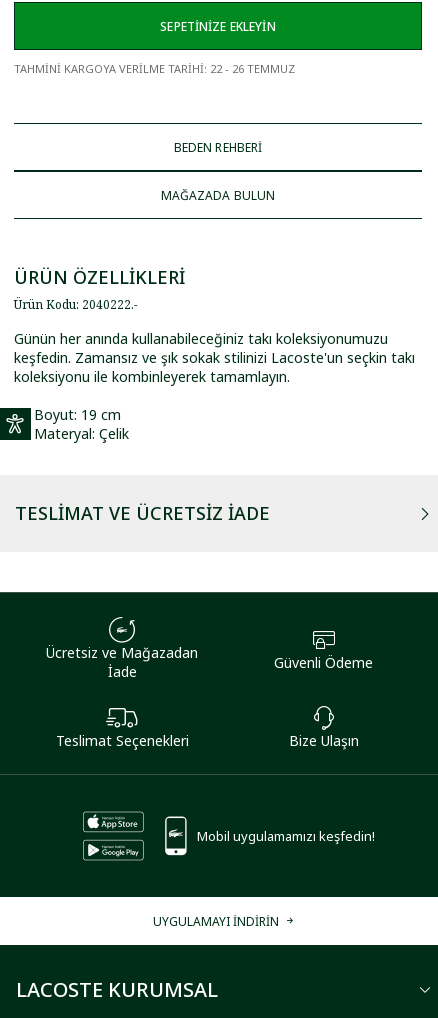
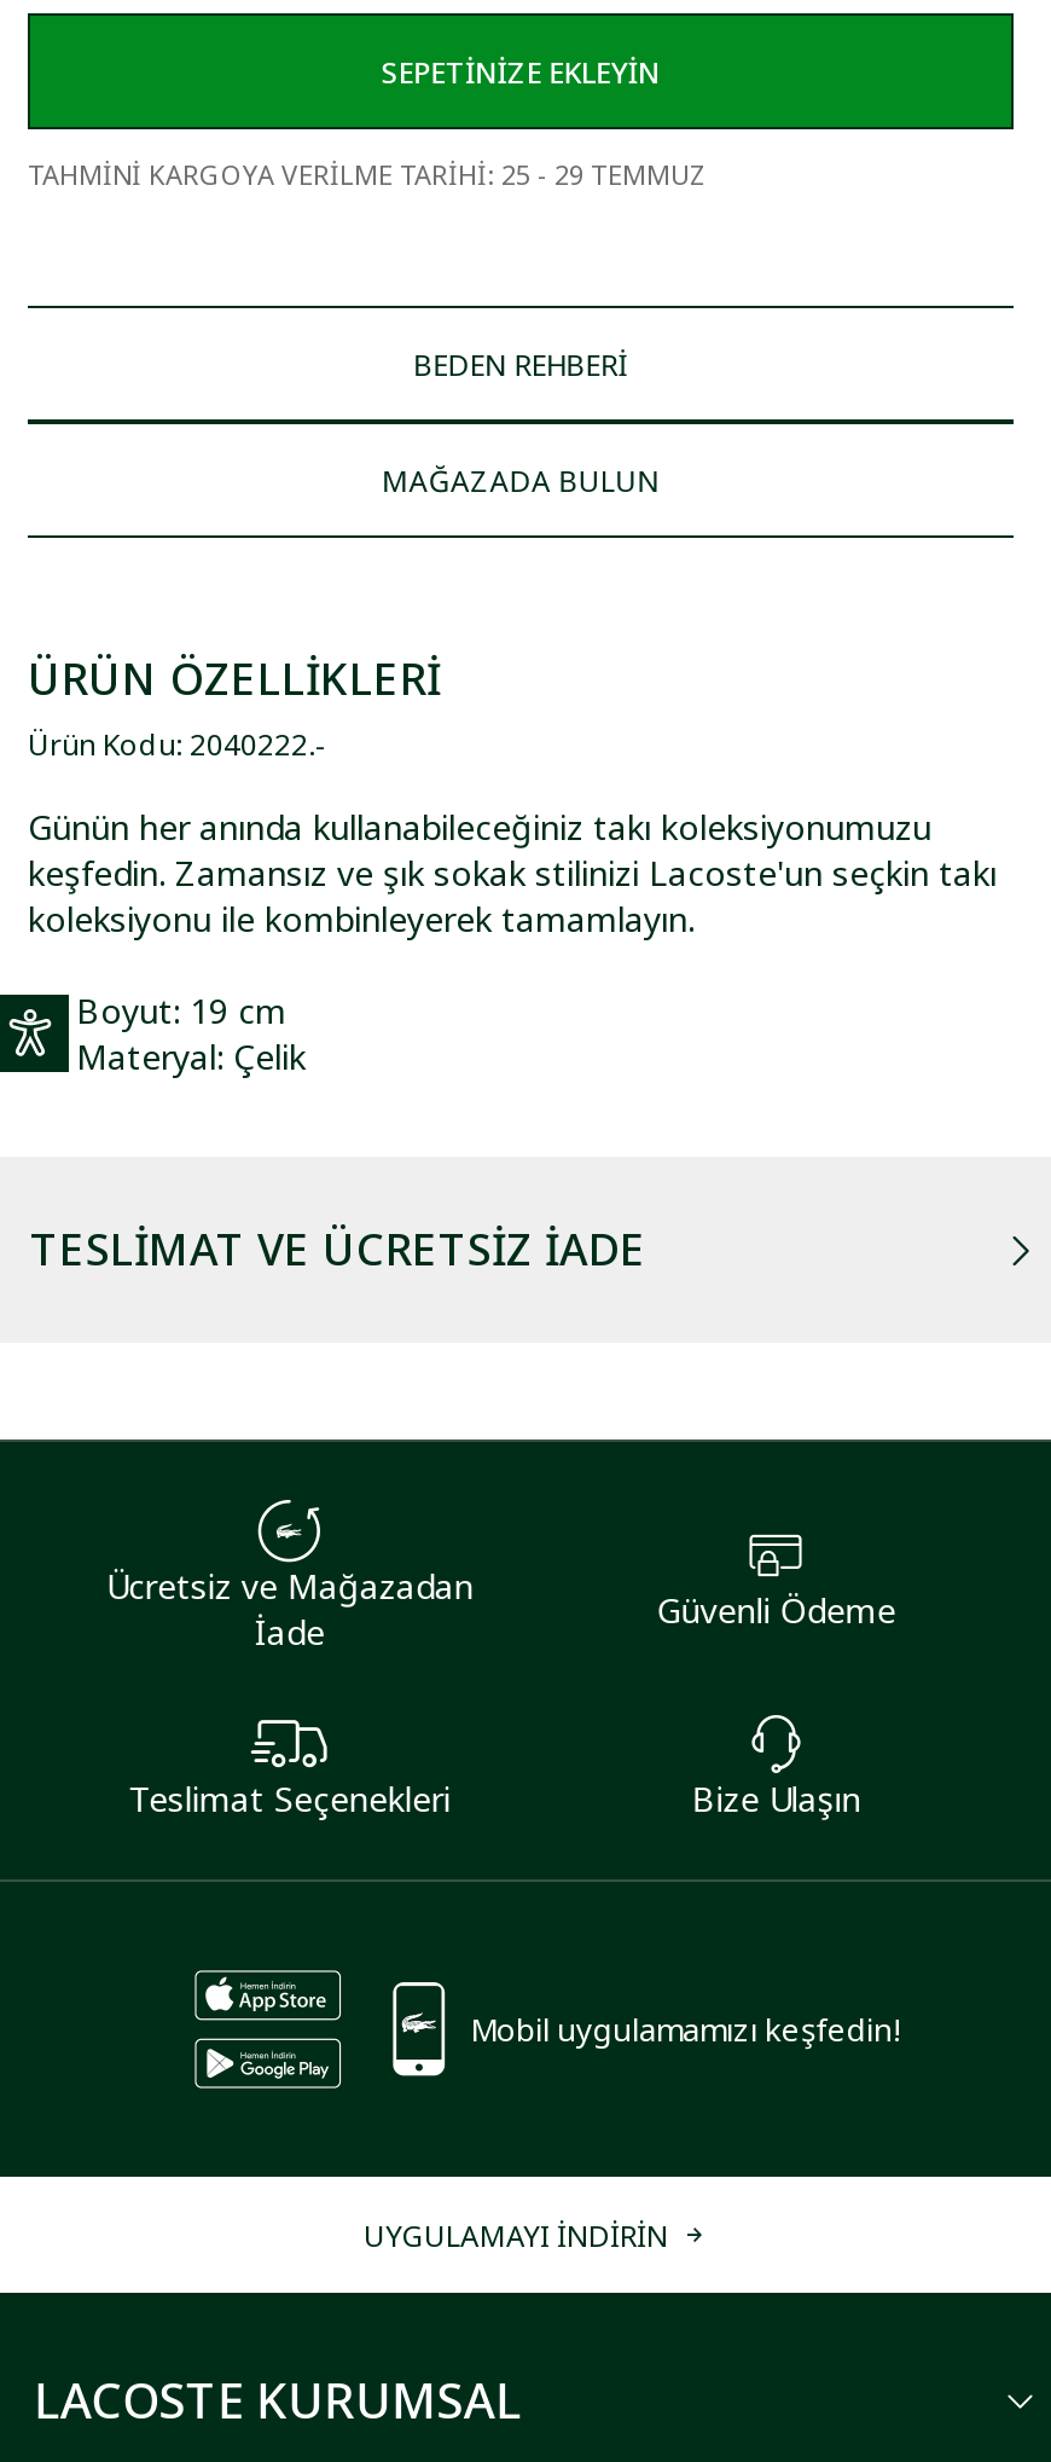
[14,61,295,76] TAHMİNİ KARGOYA VERİLME TARİHİ: 22 - 26 TEMMUZ -> [28,156,707,192] TAHMİNİ KARGOYA VERİLME TARİHİ: 25 - 29 TEMMUZ

